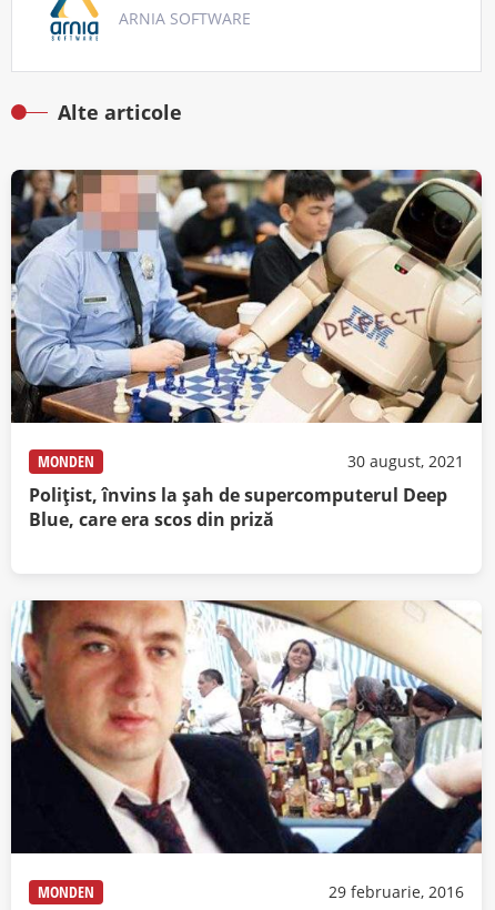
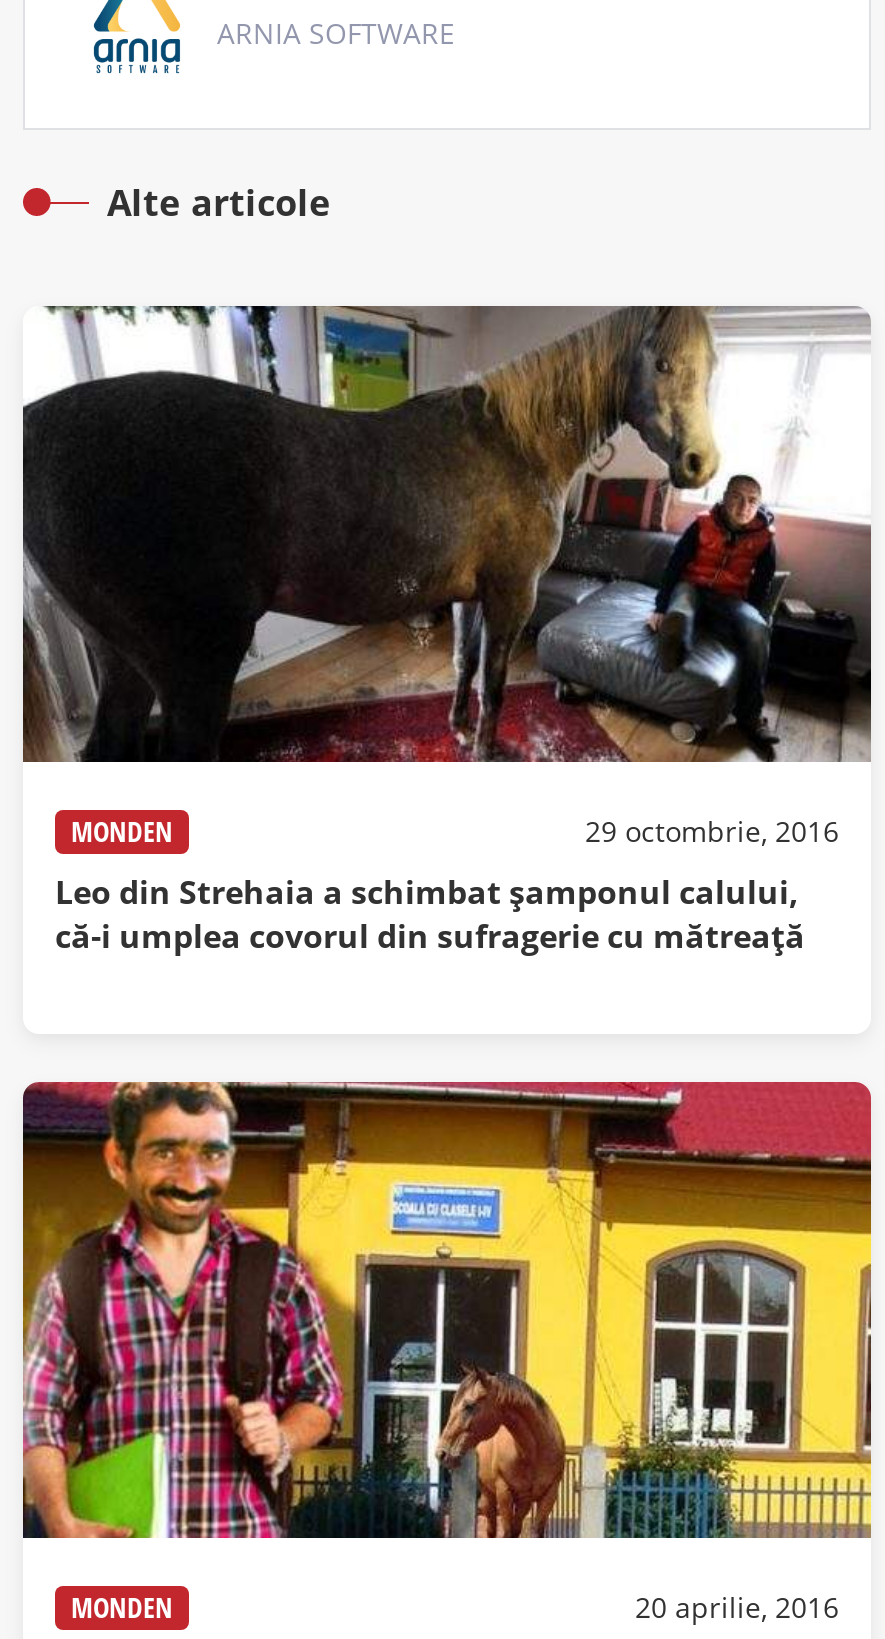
[10,169,483,472] [image] | 30 august, 2021 -> [21,304,873,851] [image] | 29 octombrie, 2016
[29,483,447,532] Poliţist, învins la şah de supercomputerul Deep | Blue, care era scos din priză -> [55,871,805,959] Leo din Strehaia a schimbat şamponul calului, | că-i umplea covorul din sufragerie cu mătreaţă
[10,599,483,903] [image] | 29 februarie, 2016 -> [21,1080,873,1627] [image] | 20 aprilie, 2016

